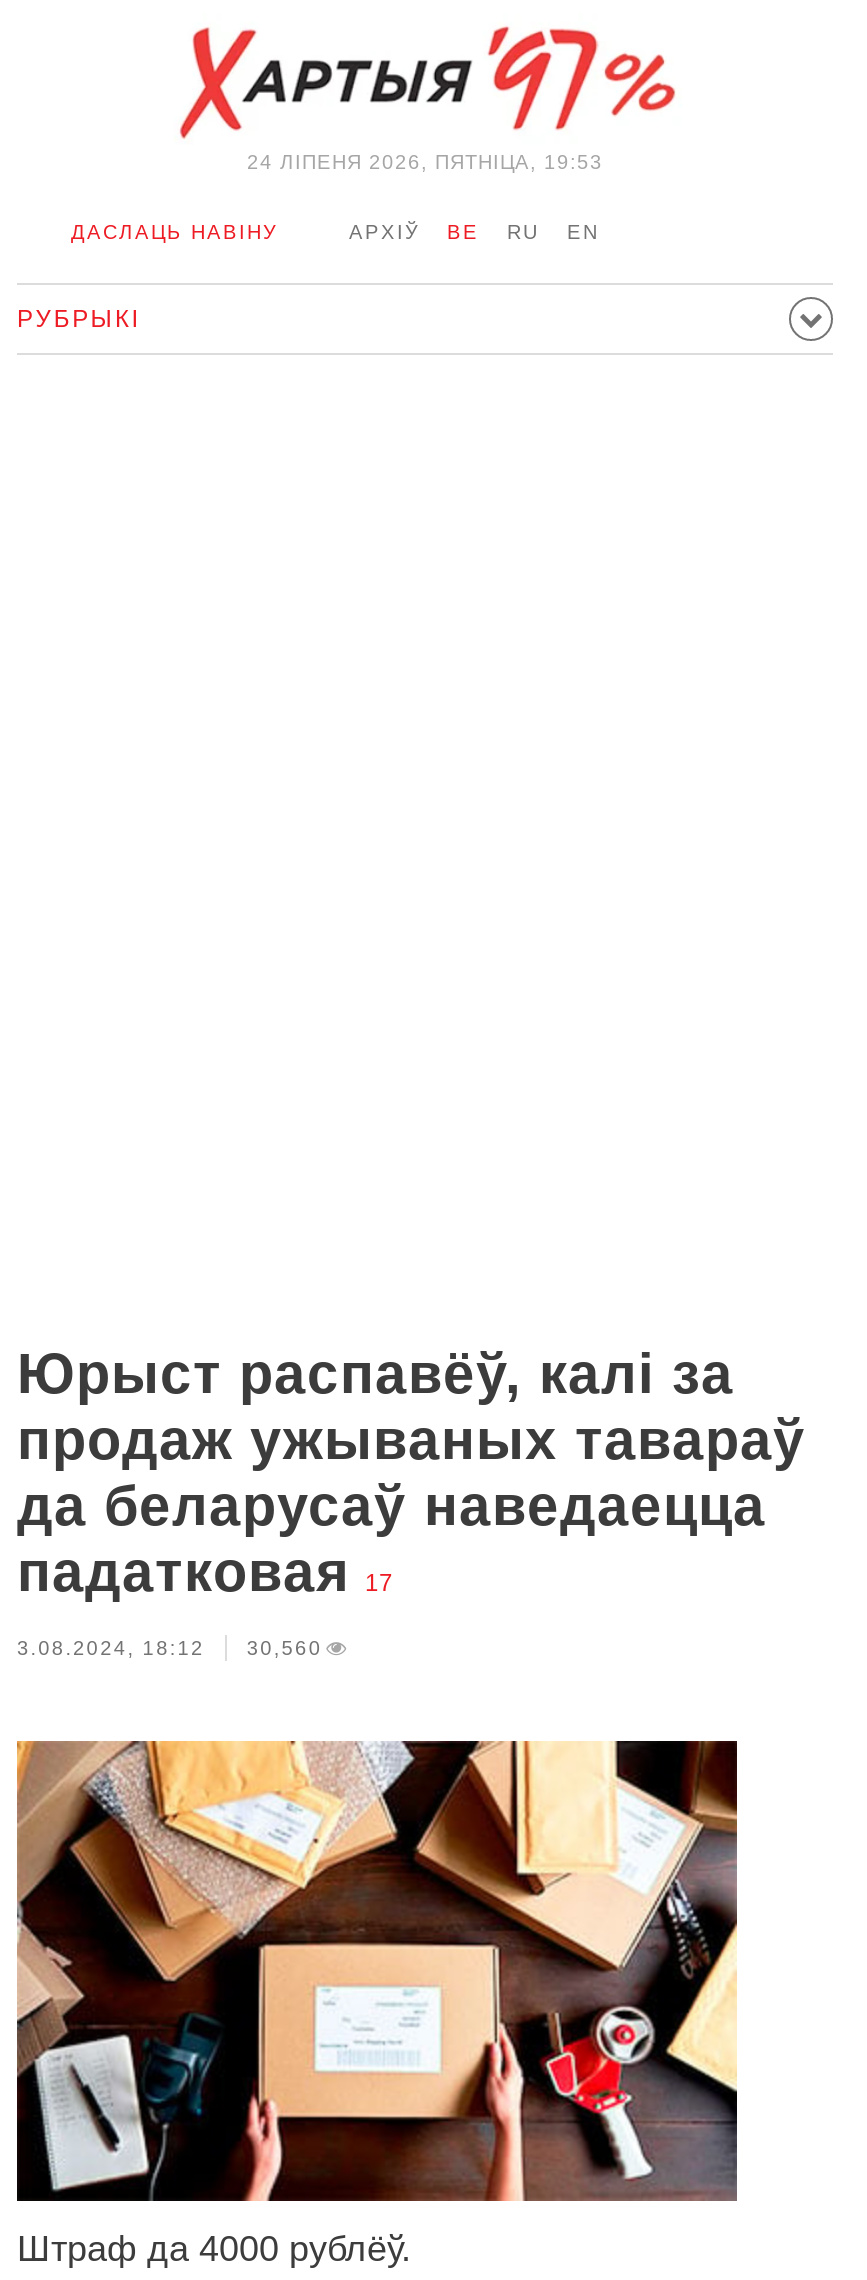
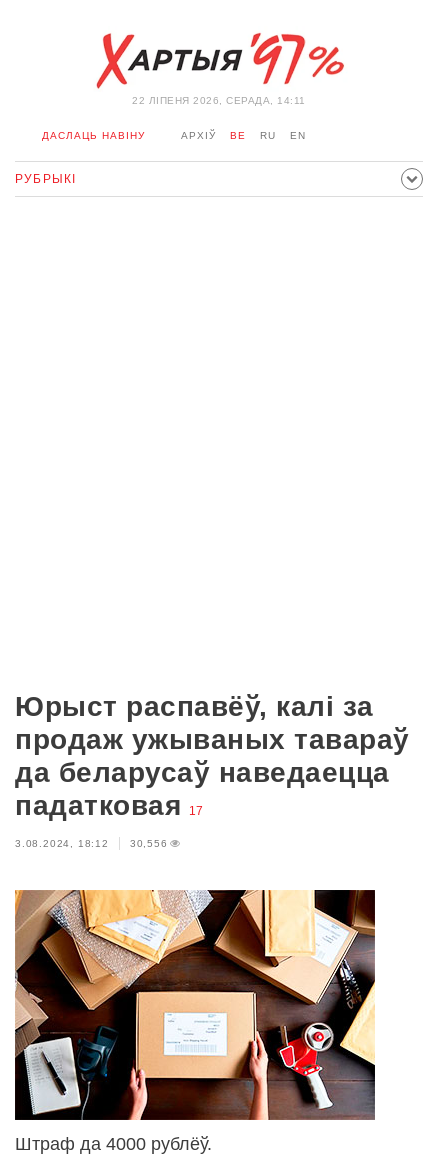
[247,151,603,173] 24 ЛIПЕНЯ 2026, ПЯТНІЦА, 19:53 -> [132,95,306,106] 22 ЛIПЕНЯ 2026, СЕРАДА, 14:11
[17,1637,322,1659] 3.08.2024, 18:12 30,560 -> [15,838,168,849] 3.08.2024, 18:12 30,556

